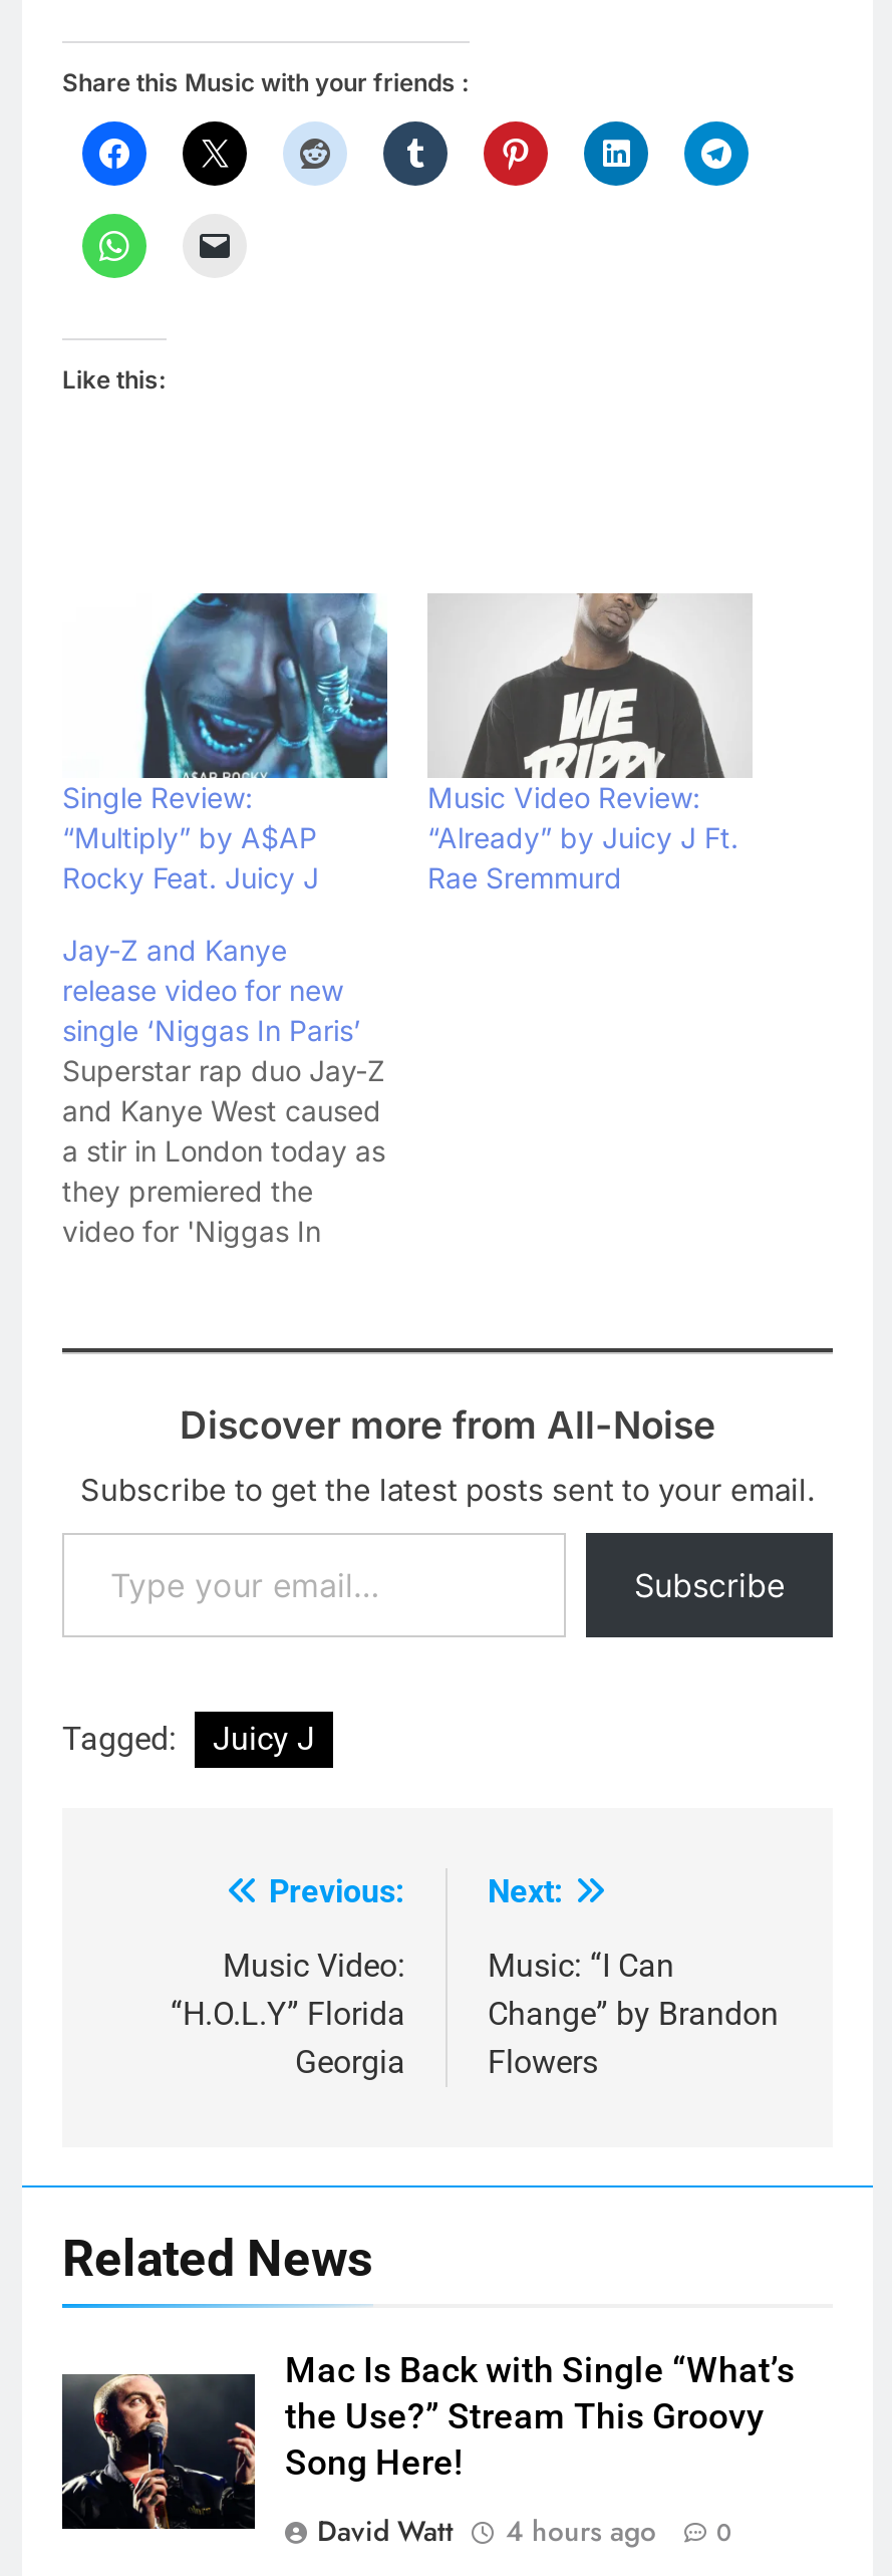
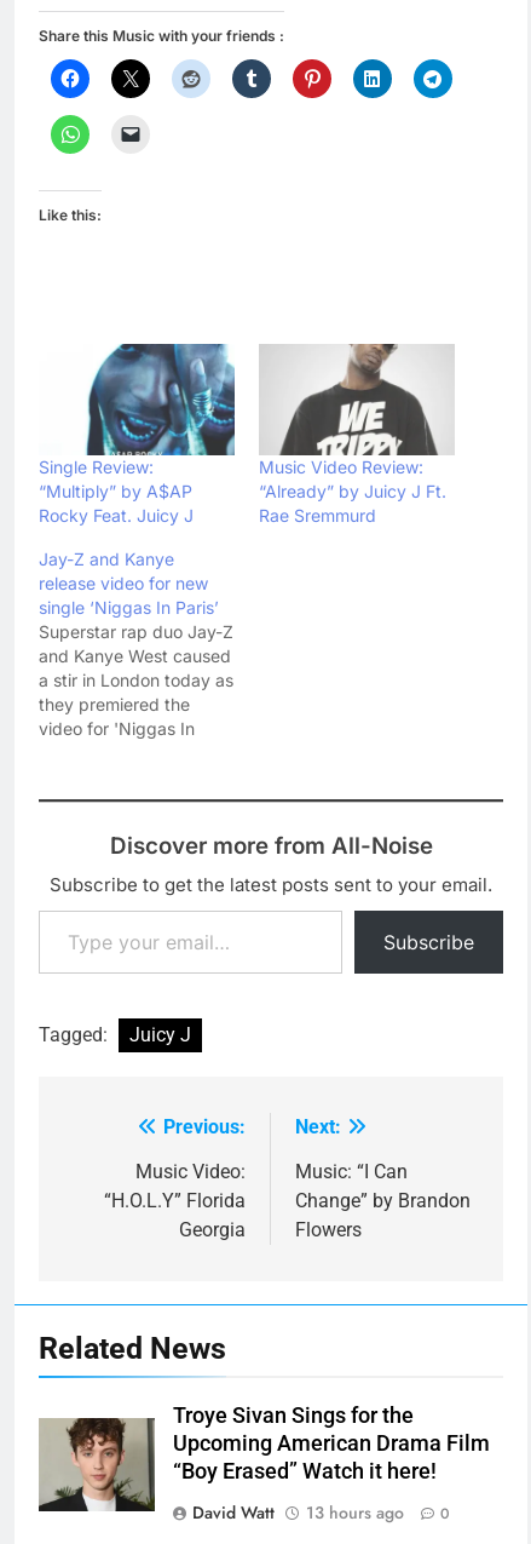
[62,2350,795,2531] [image] | Mac Is Back with Single “What’s | the Use?” Stream This Groovy | Song Here! -> [37,1404,490,1511] [image] | Troye Sivan Sings for the | Upcoming American Drama Film | “Boy Erased” Watch it here!
[317,2511,732,2551] David Watt 4 hours ago 0 -> [192,1501,450,1525] David Watt 13 hours ago 0

